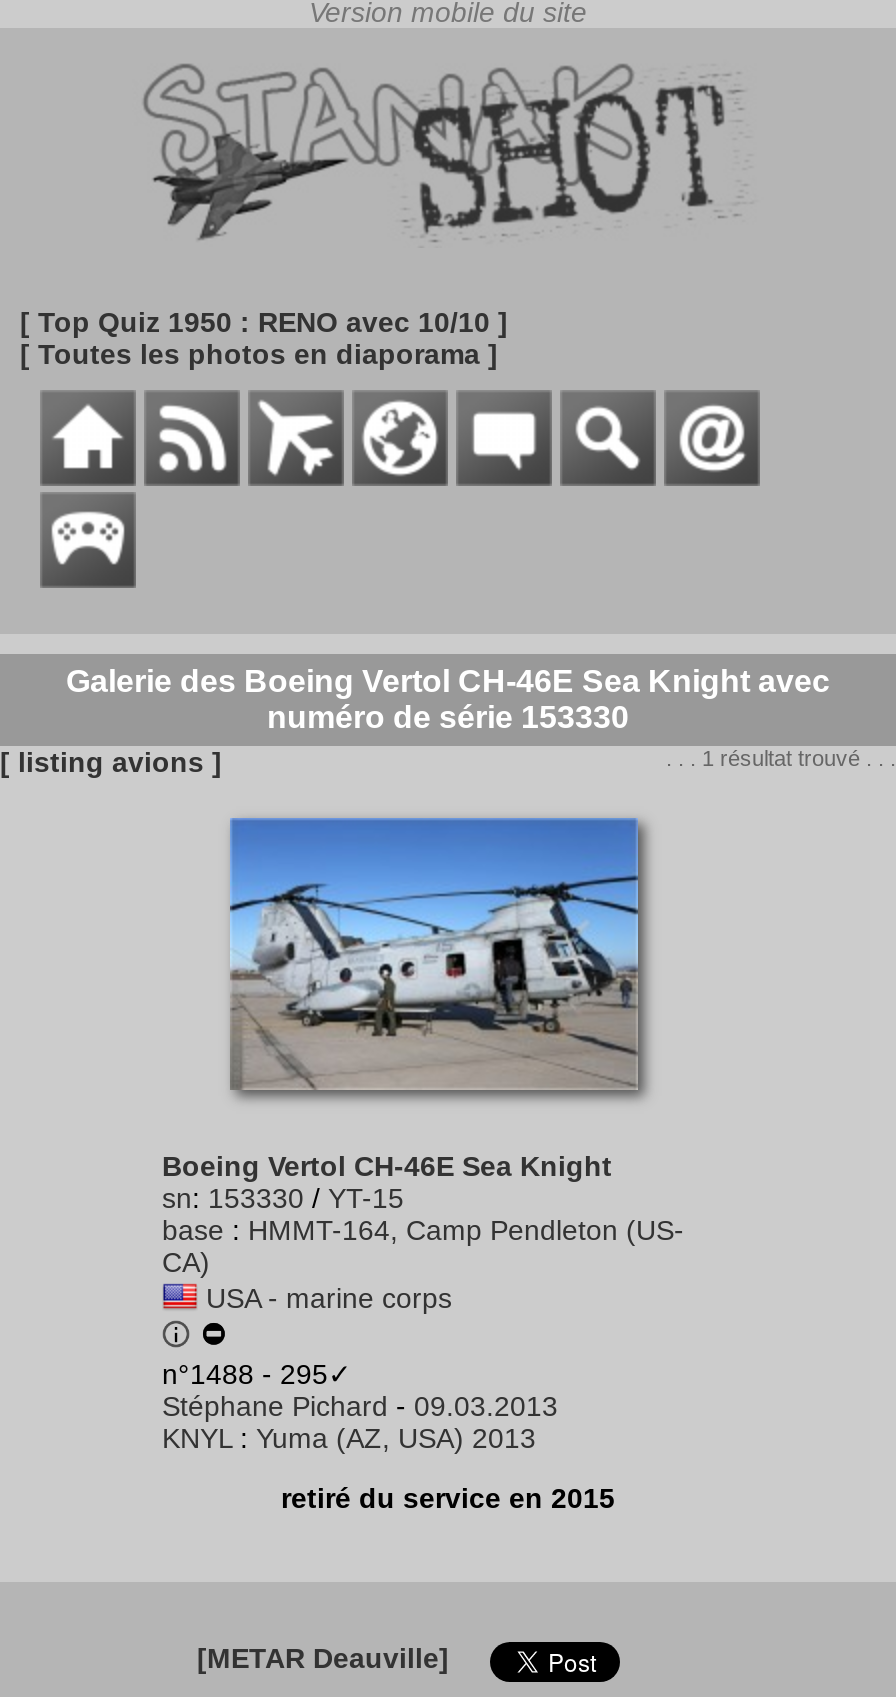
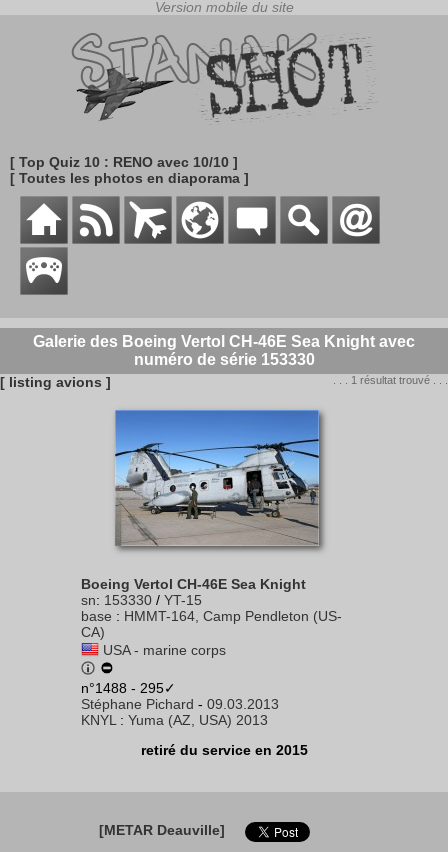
[20,306,508,338] [ Top Quiz 1950 : RENO avec 10/10 ] -> [10,154,238,170] [ Top Quiz 10 : RENO avec 10/10 ]

